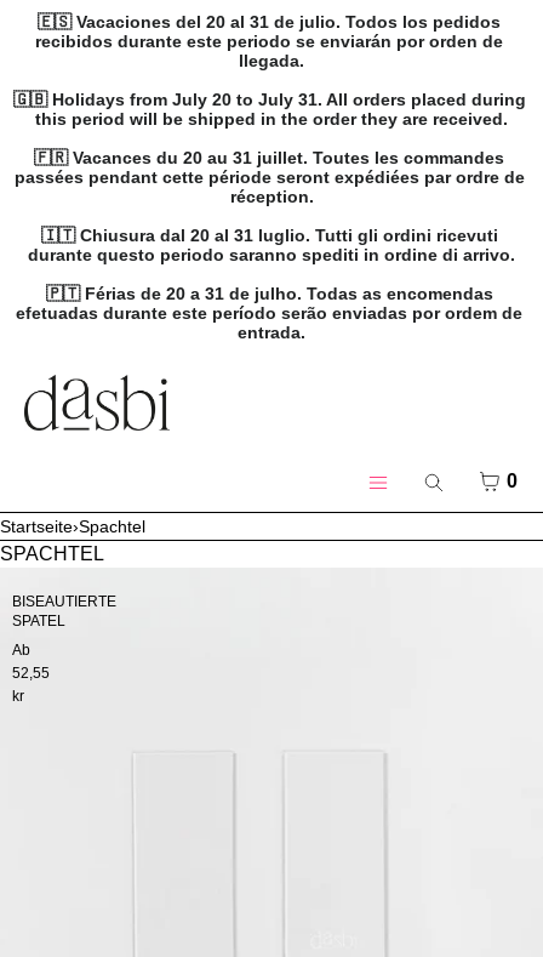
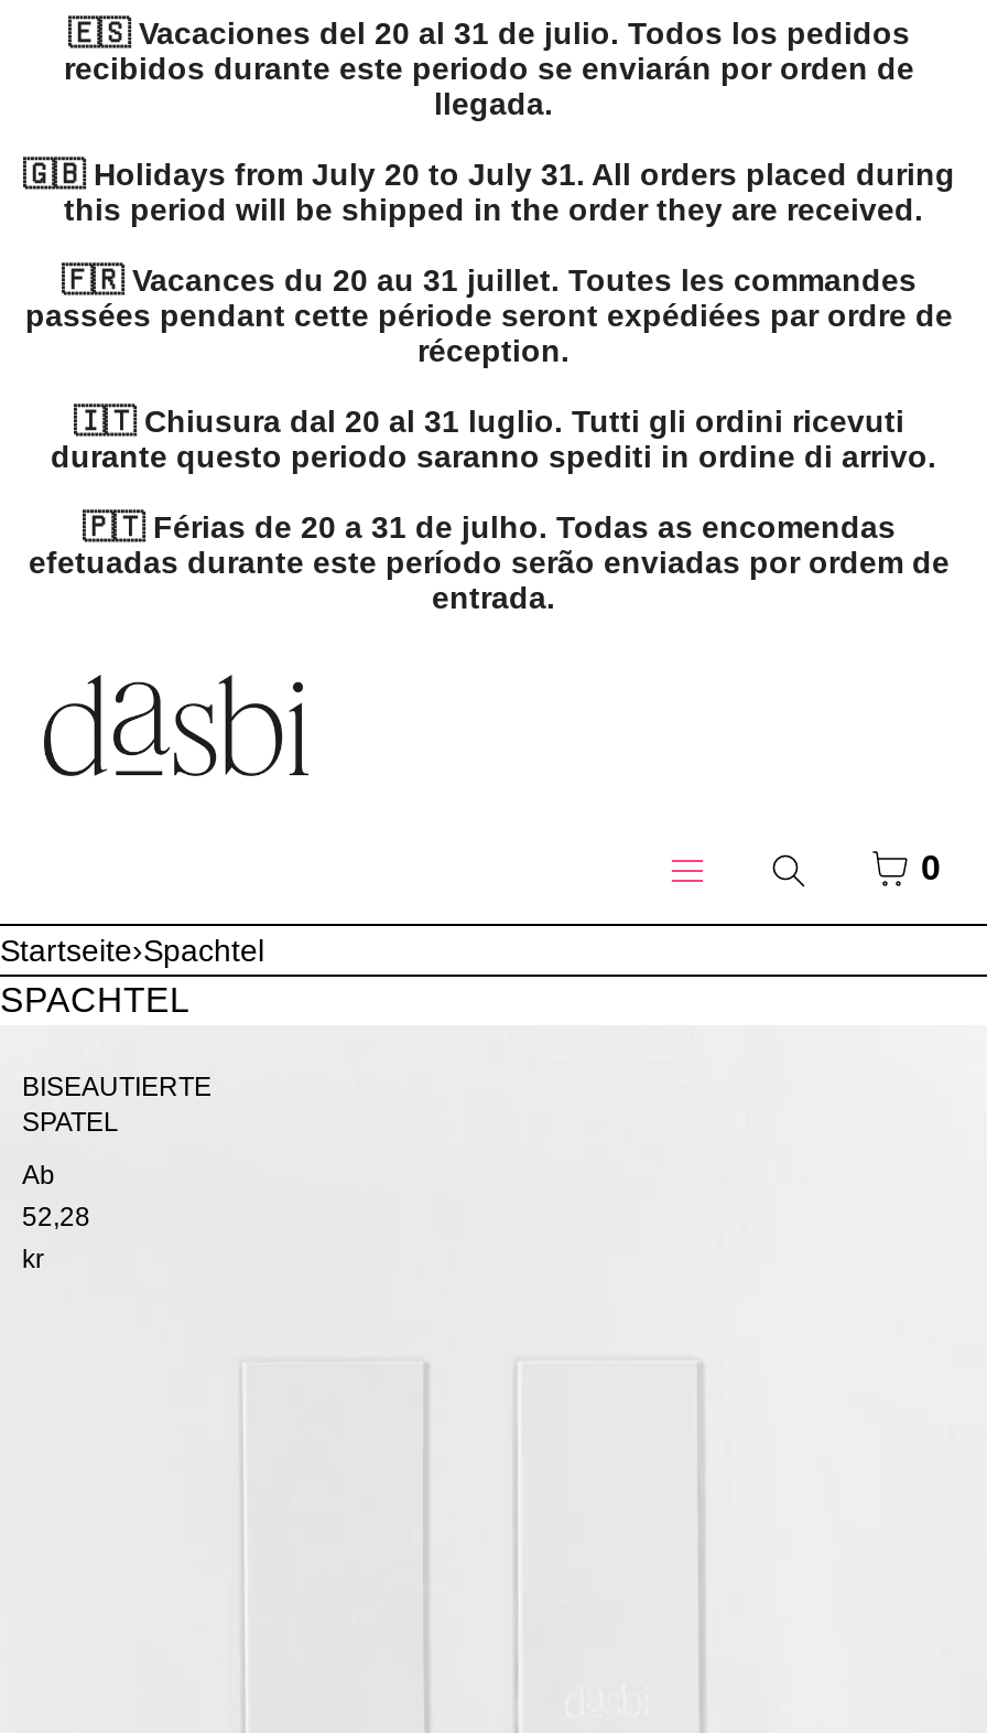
[12,665,50,682] 52,55 -> [22,1202,90,1233] 52,28

